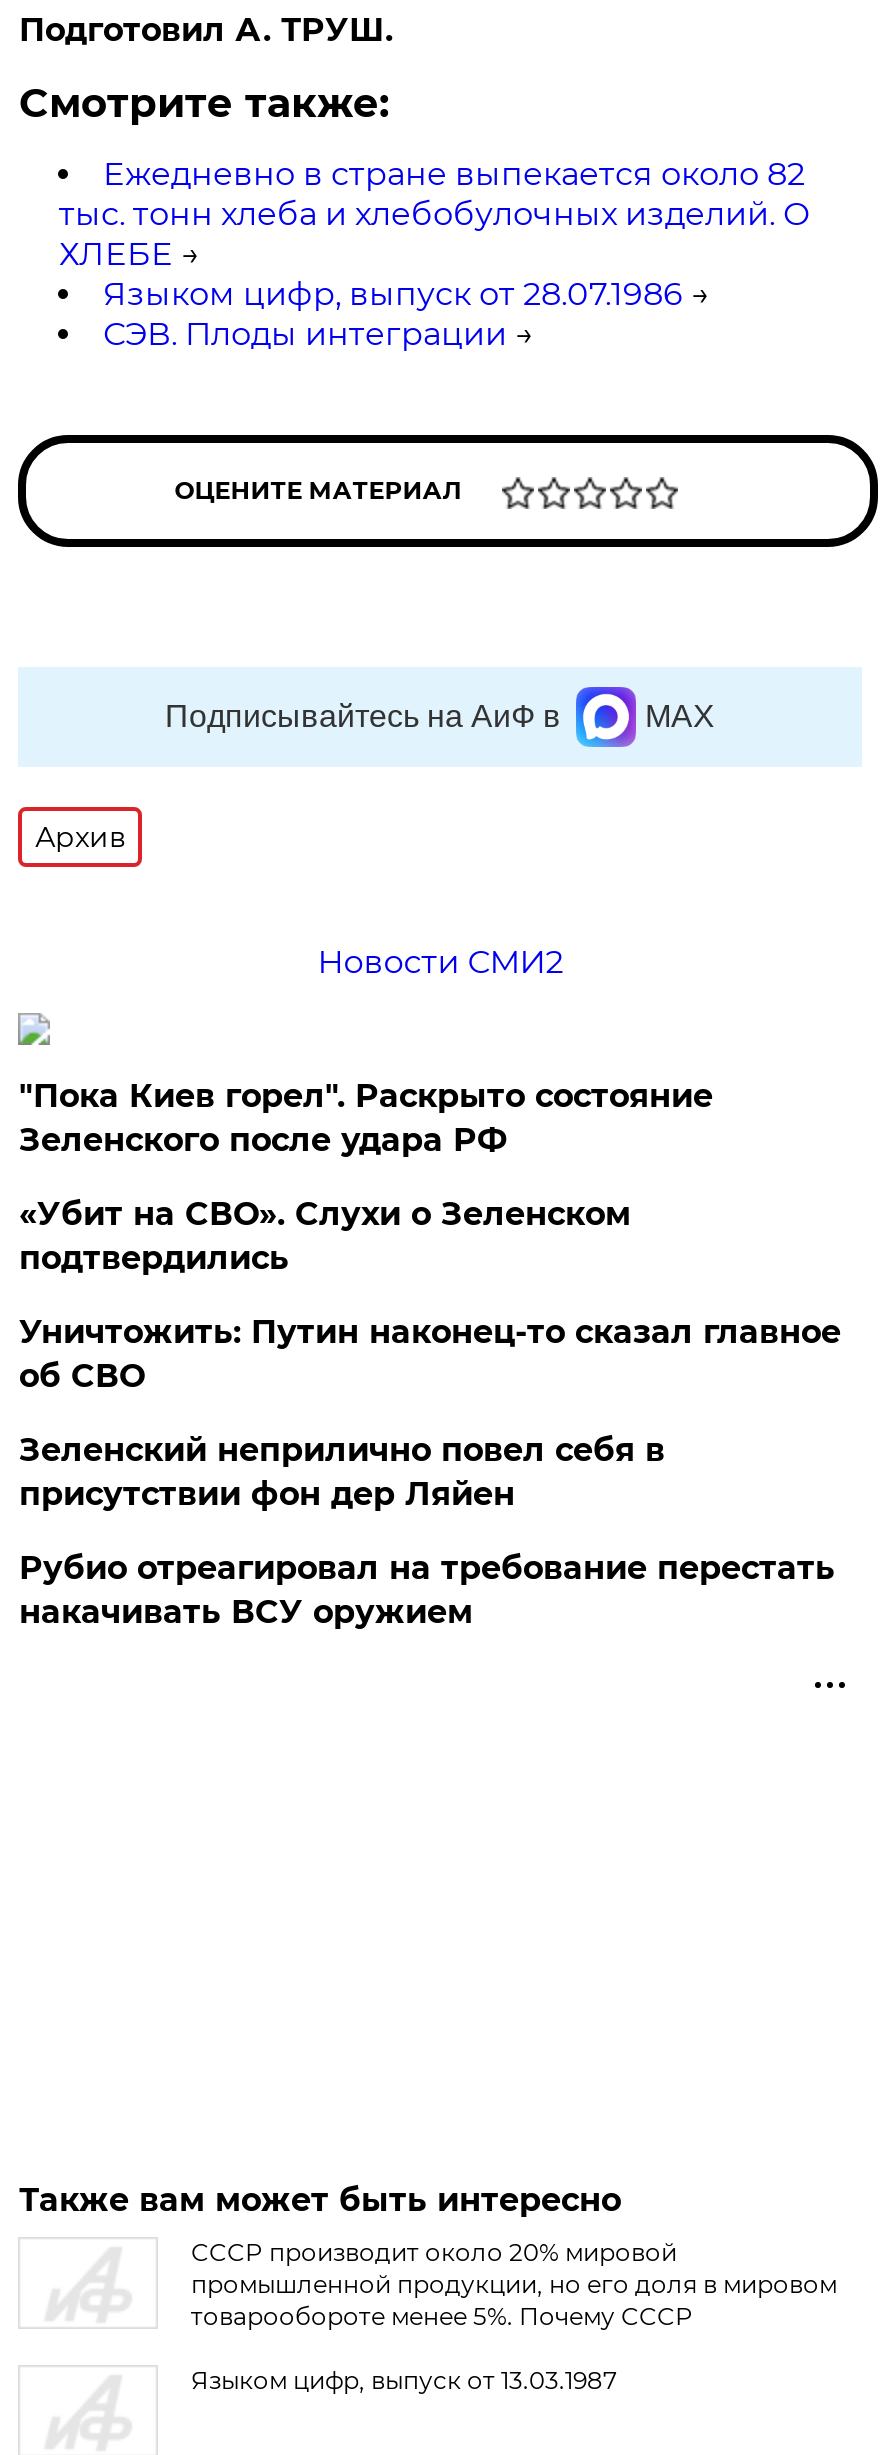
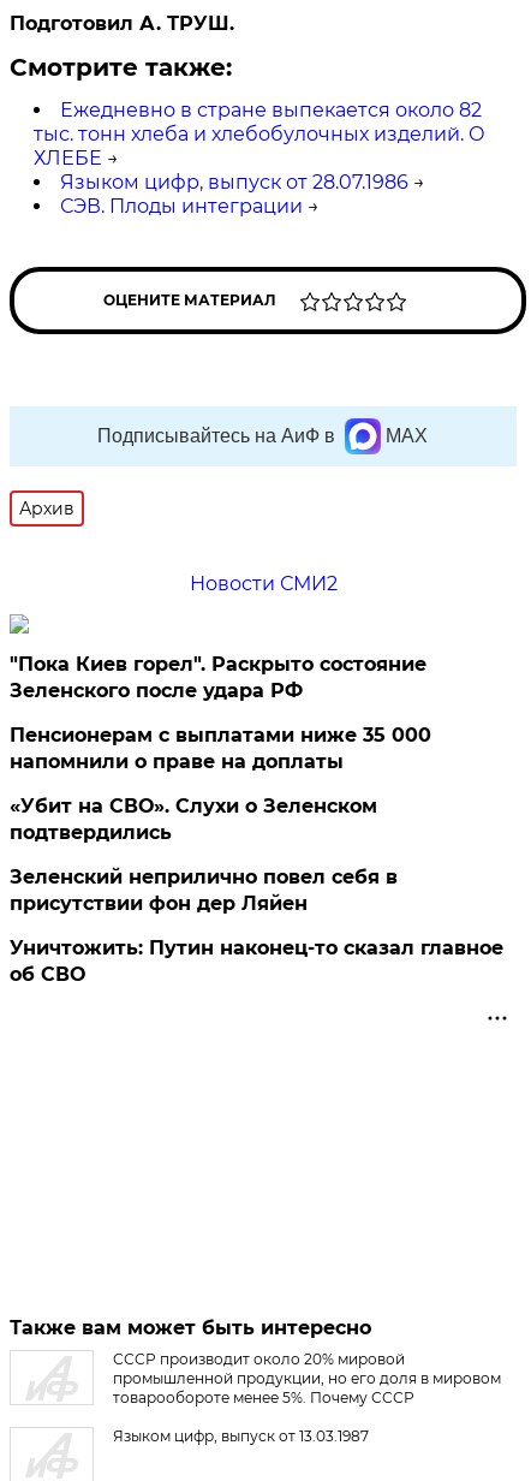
none -> [10,724,432,773] Пенсионерам с выплатами ниже 35 000 | напомнили о праве на доплаты
moved [19,1195,631,1277] -> [10,795,378,844]: «Убит на СВО». Слухи о Зеленском | подтвердились
moved [19,1313,841,1395] -> [10,936,504,986]: Уничтожить: Путин наконец-то сказал главное | об СВО
[19,1549,835,1631] Рубио отреагировал на требование перестать | накачивать ВСУ оружием -> none

